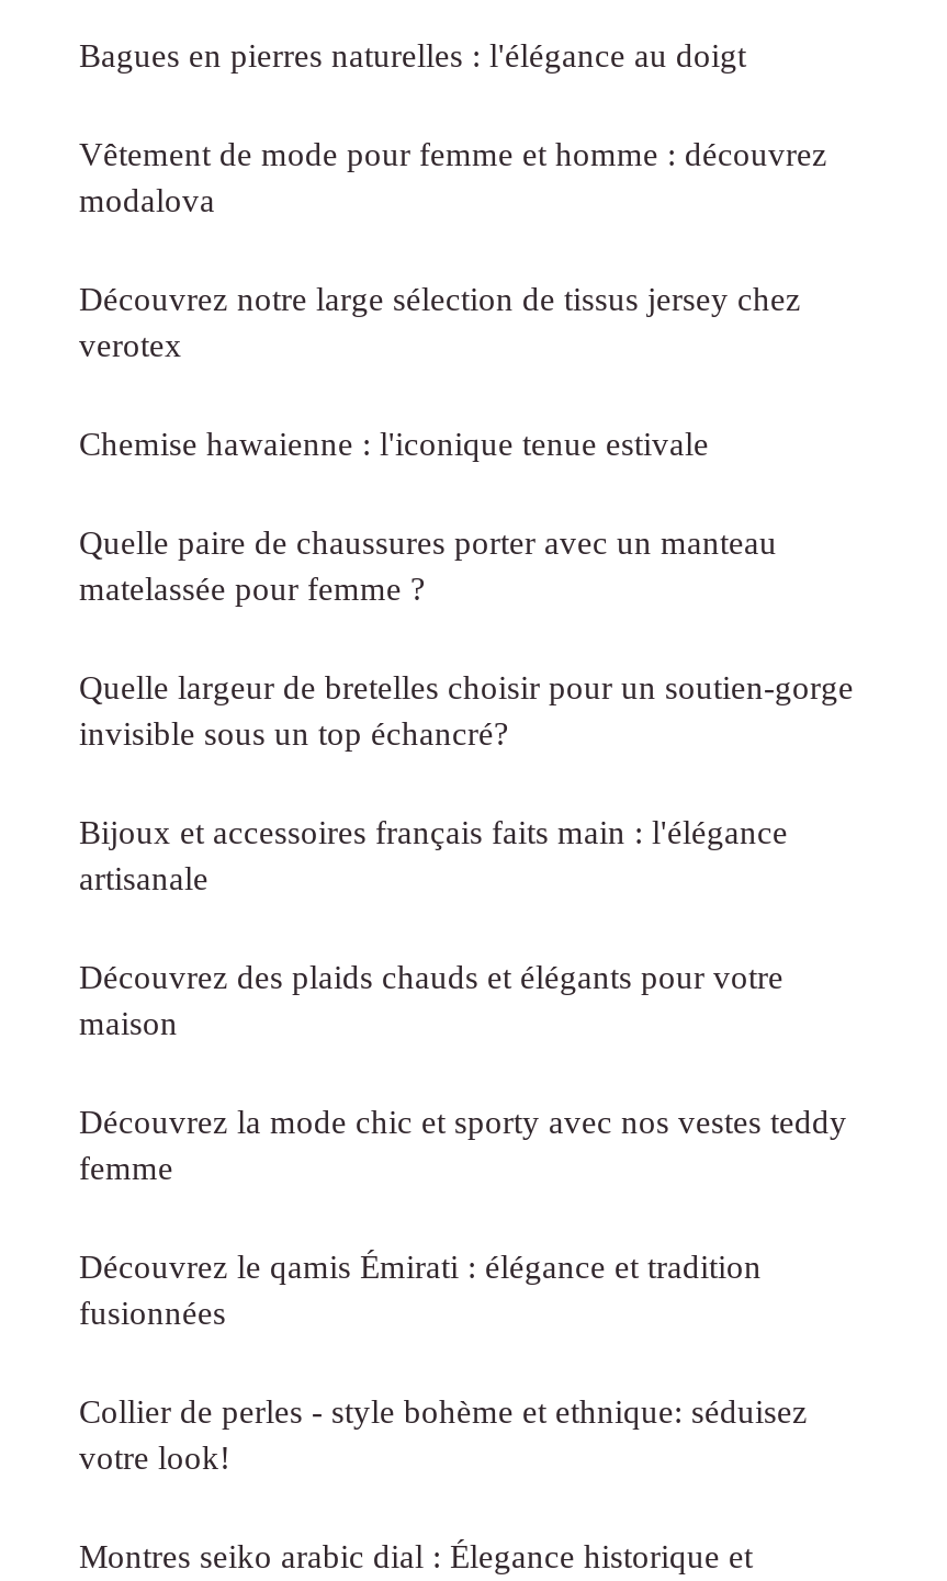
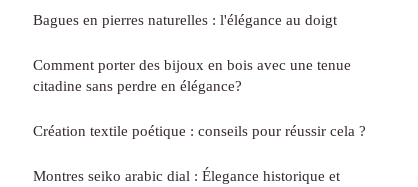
[79,135,854,1475] Vêtement de mode pour femme et homme : découvrez | modalova | Découvrez notre large sélection de tissus jersey chez | verotex | Chemise hawaienne : l'iconique tenue estivale | Quelle paire de chaussures porter avec un manteau | matelassée pour femme ? | Quelle largeur de bretelles choisir pour un soutien-gorge | invisible sous un top échancré? | Bijoux et accessoires français faits main : l'élégance | artisanale | Découvrez des plaids chauds et élégants pour votre | maison | Découvrez la mode chic et sporty avec nos vestes teddy | femme | Découvrez le qamis Émirati : élégance et tradition | fusionnées | Collier de perles - style bohème et ethnique: séduisez | votre look! -> [33,56,366,139] Comment porter des bijoux en bois avec une tenue | citadine sans perdre en élégance? | Création textile poétique : conseils pour réussir cela ?

